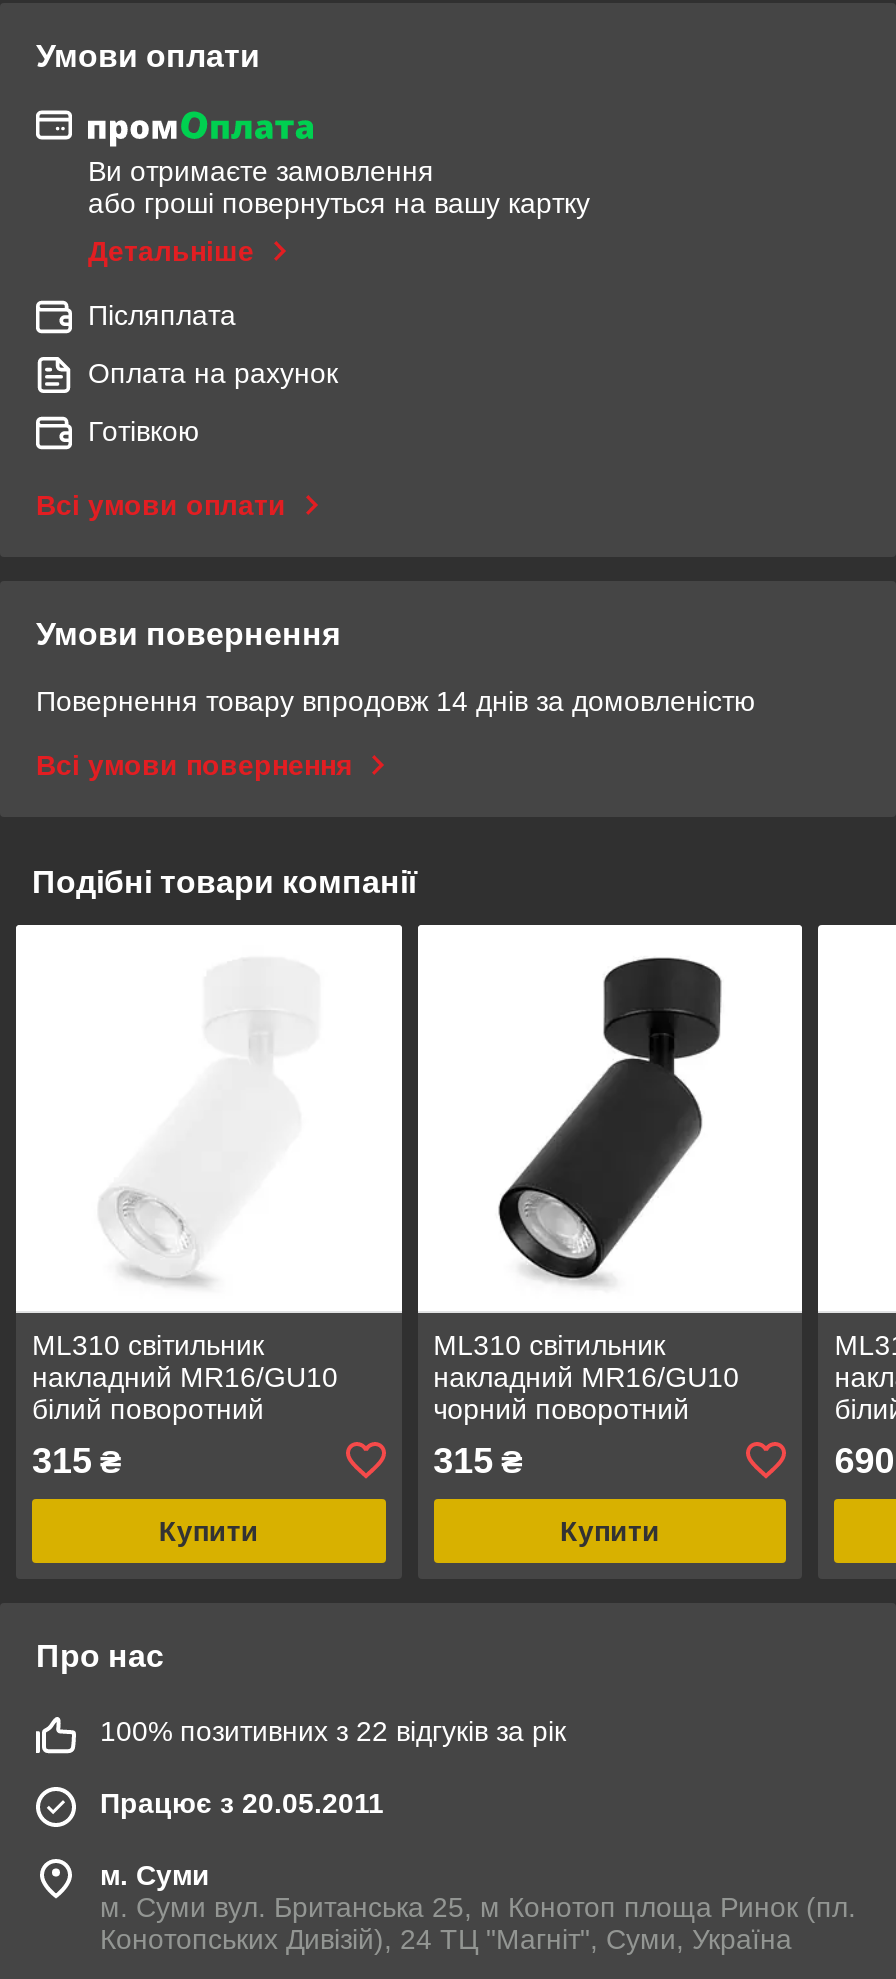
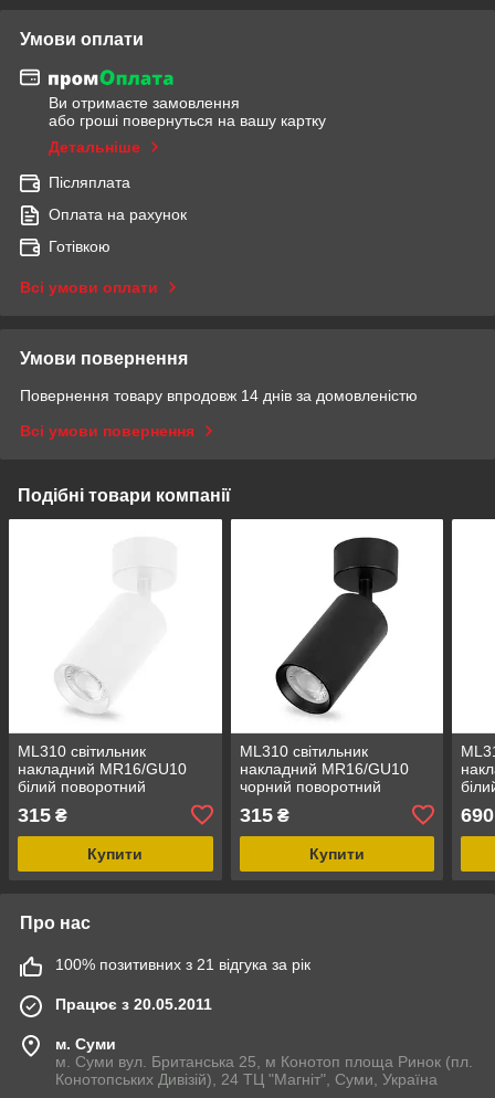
[100,1715,566,1747] 100% позитивних з 22 відгуків за рік -> [55,955,310,973] 100% позитивних з 21 відгука за рік

